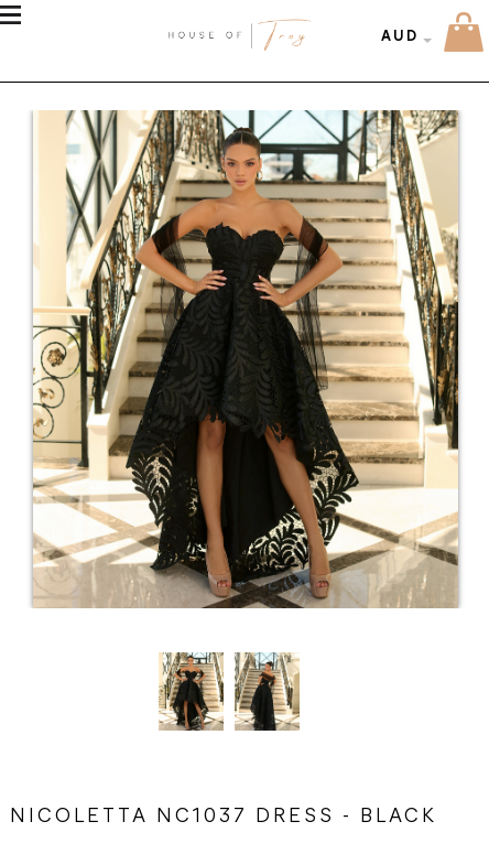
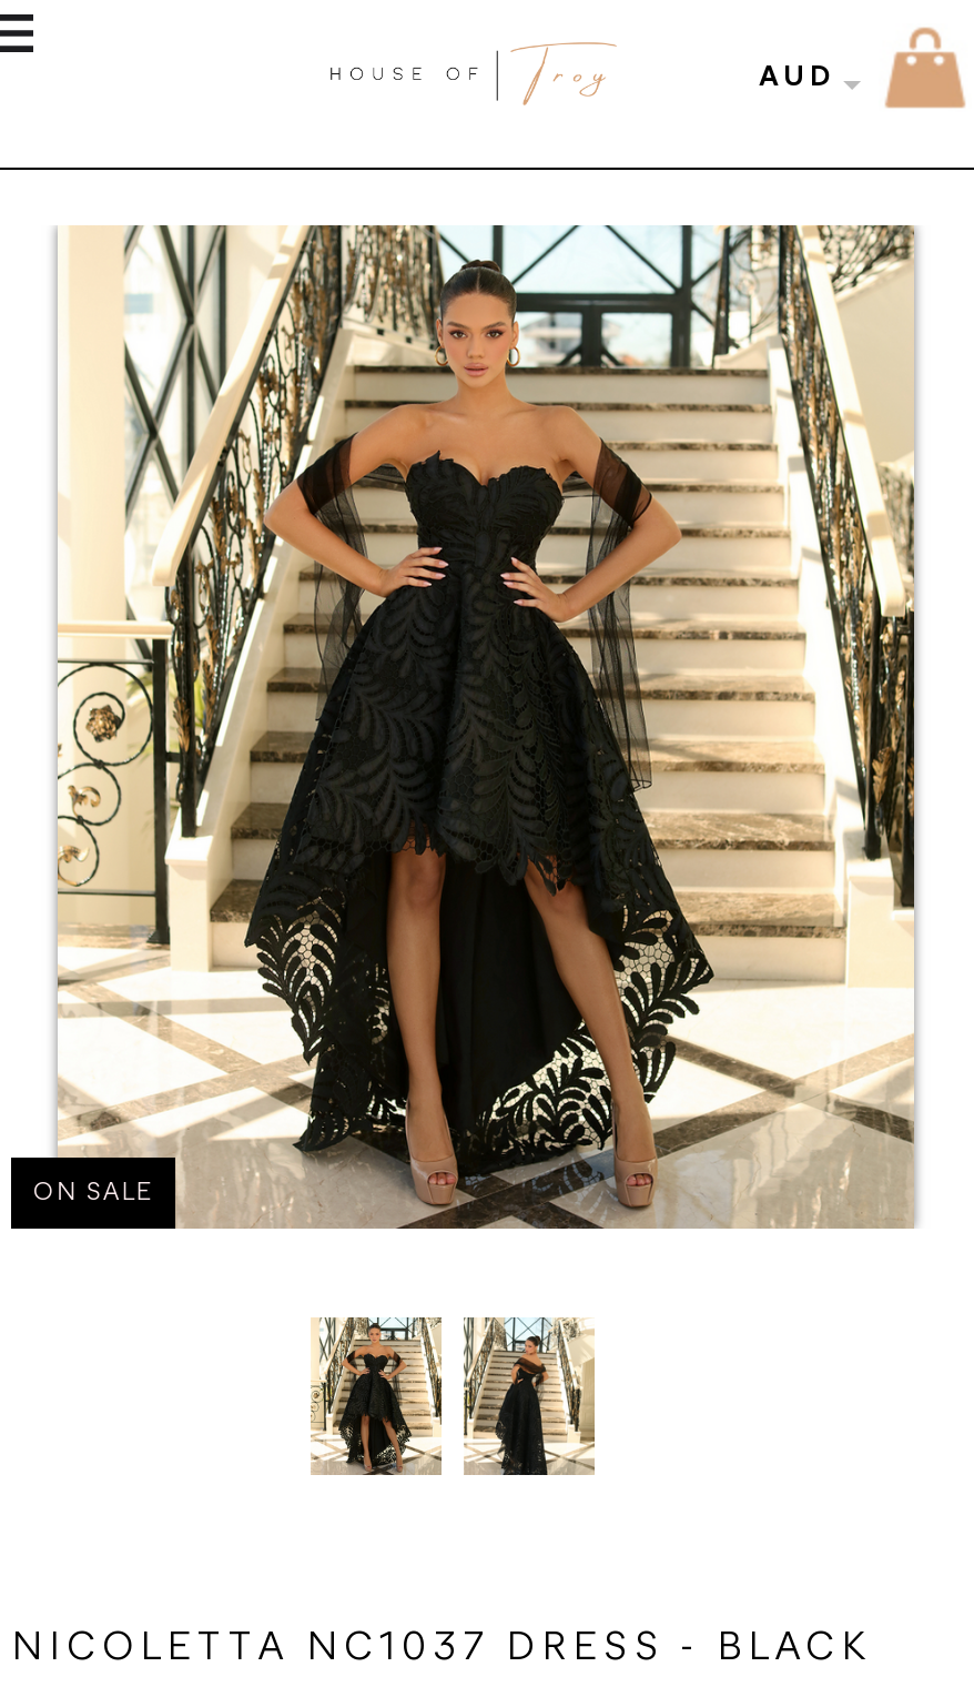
none -> [33,1179,153,1206] ON SALE

